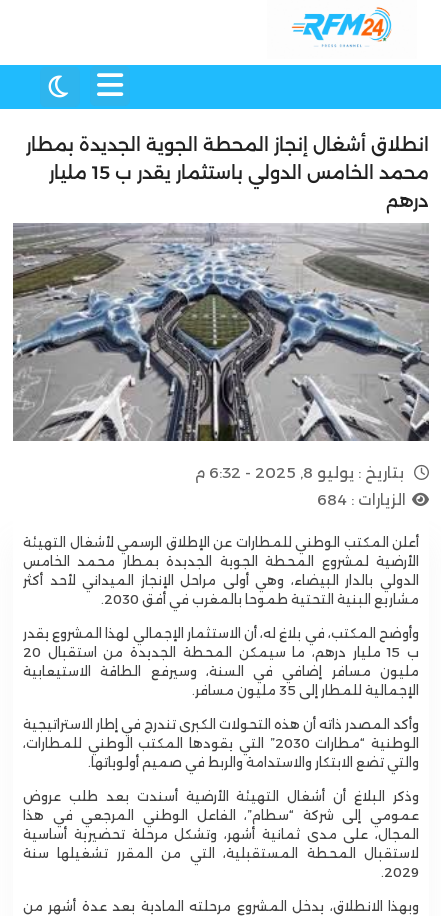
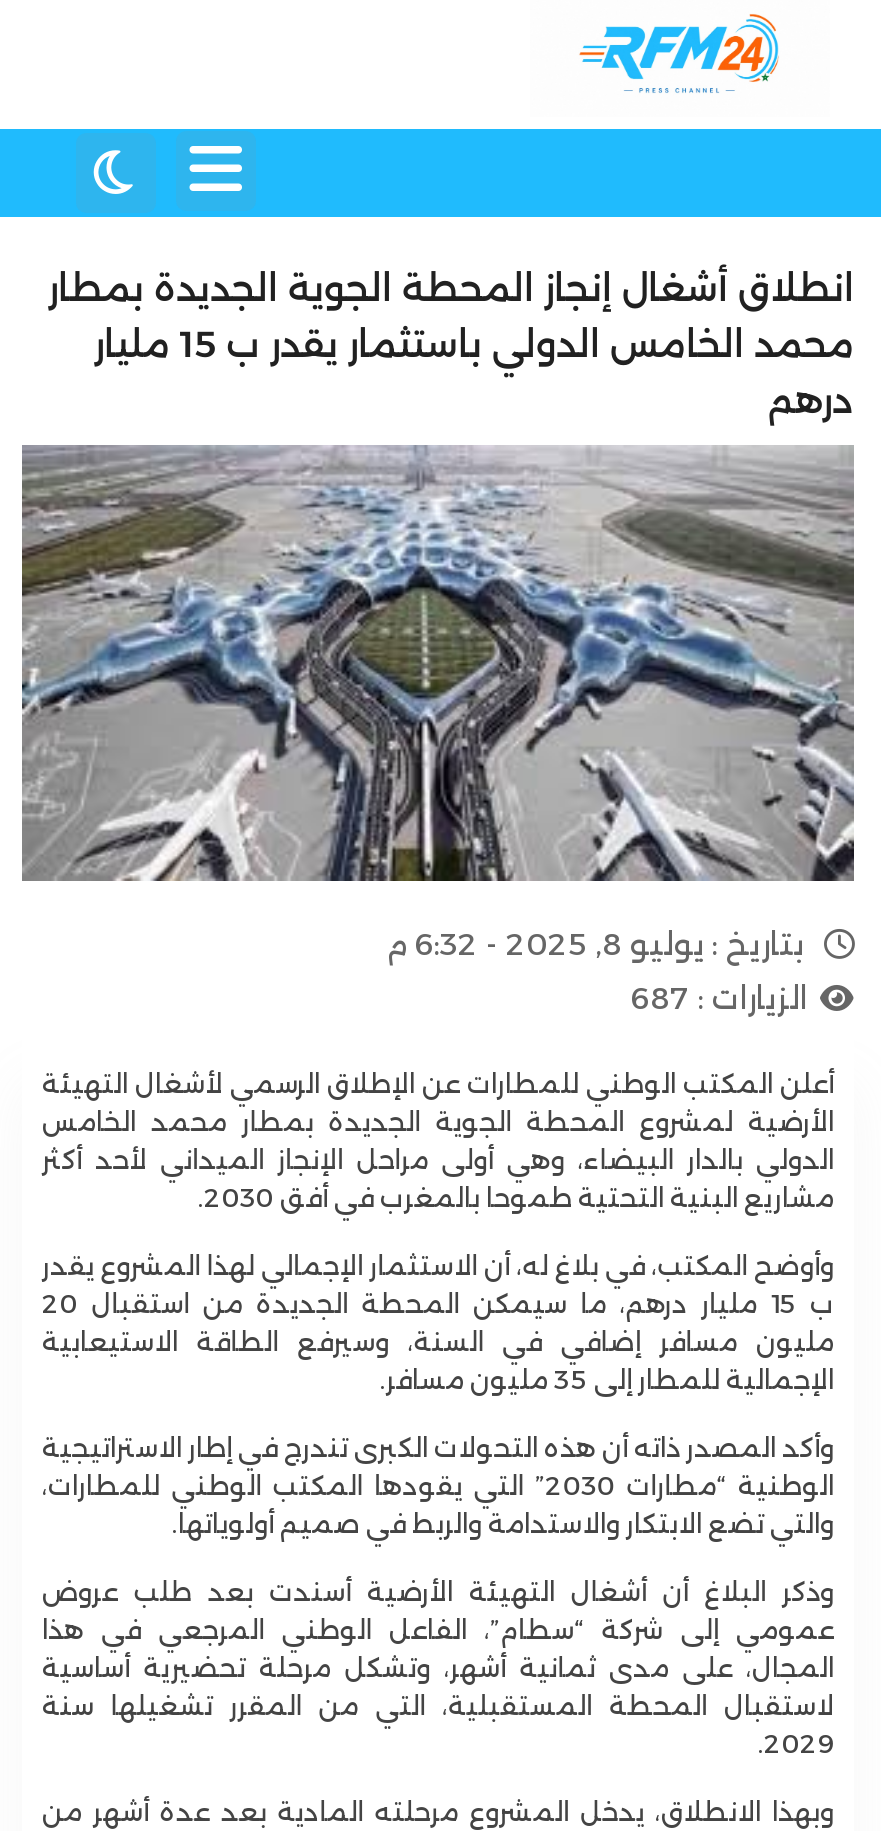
[317,490,406,509] الزيارات : 684 -> [630,979,808,1017] الزيارات : 687

